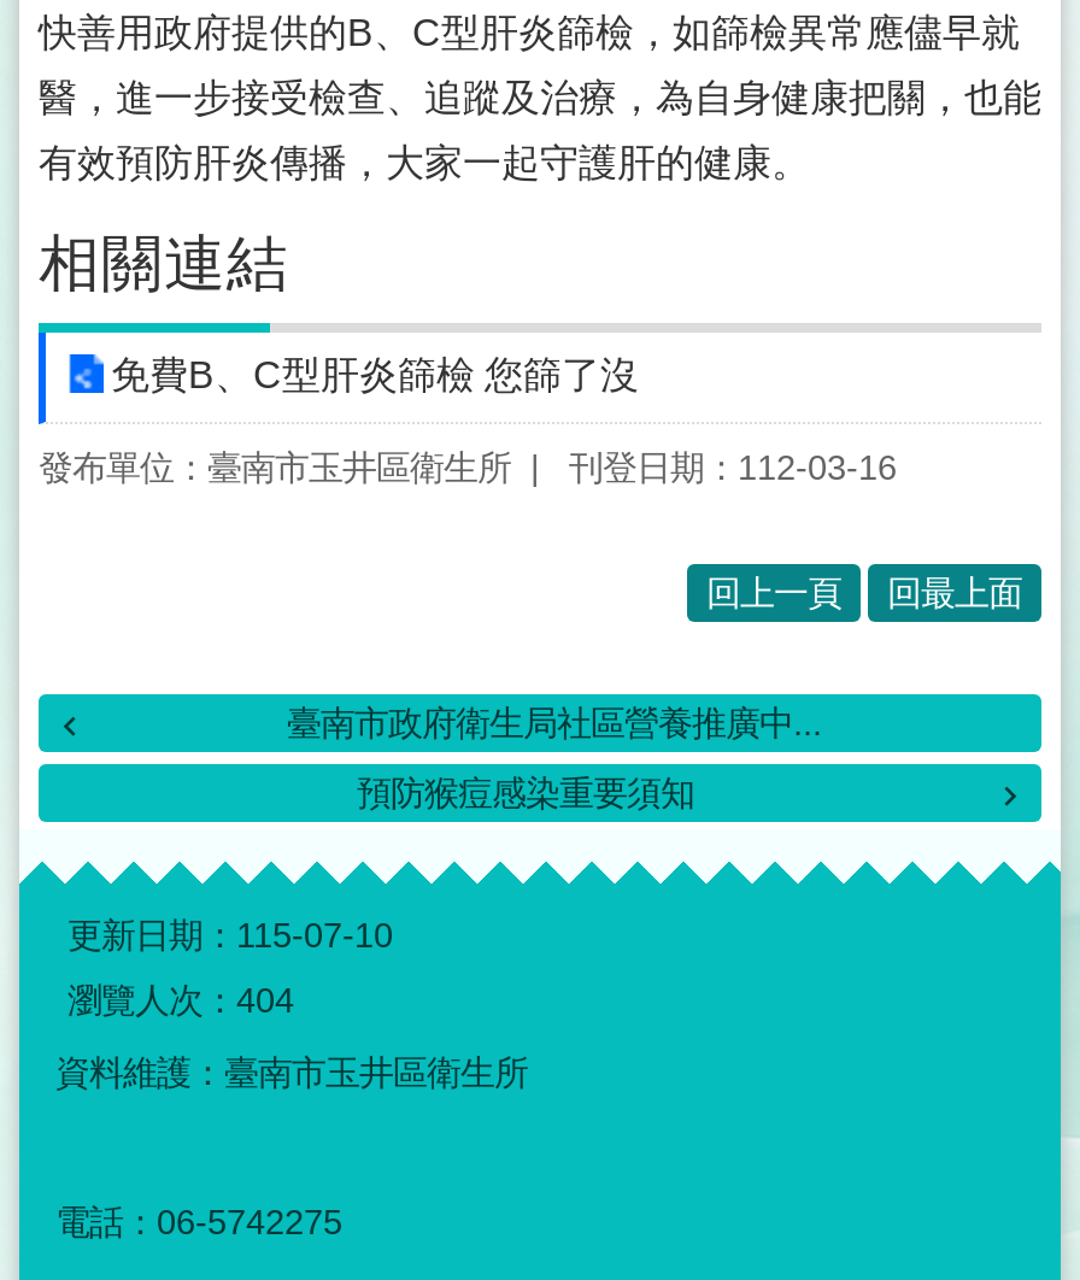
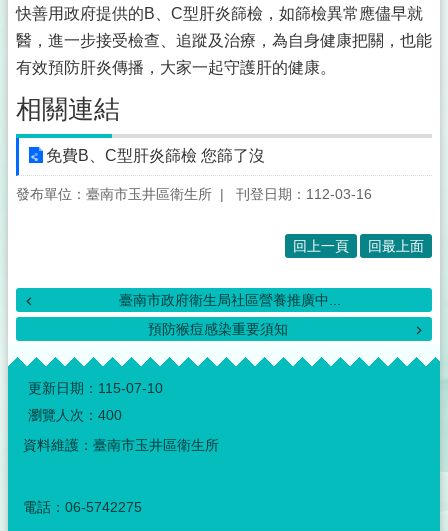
[67,980,294,1019] 瀏覽人次：404 -> [28,407,122,423] 瀏覽人次：400

